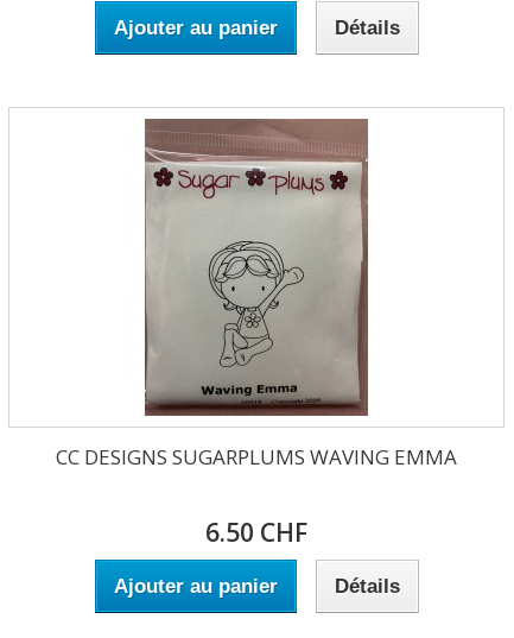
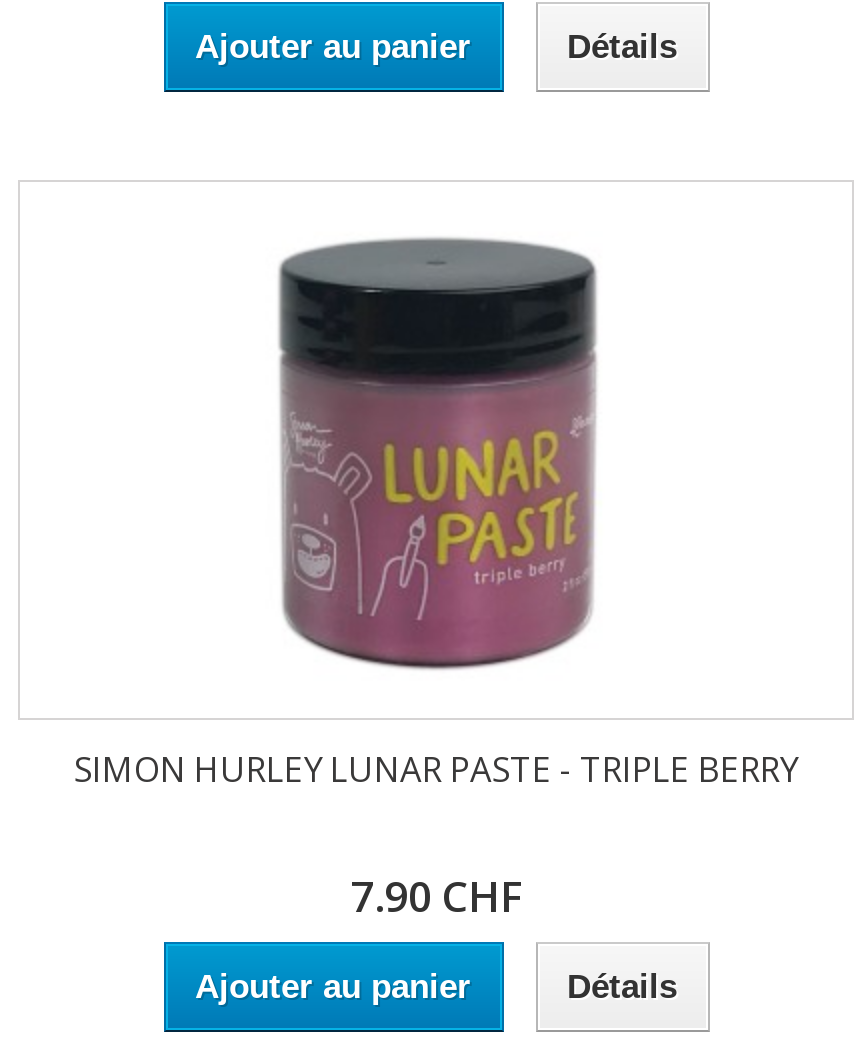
[56,118,457,470] [image] | CC DESIGNS SUGARPLUMS WAVING EMMA -> [74,200,798,792] [image] | SIMON HURLEY LUNAR PASTE - TRIPLE BERRY
[205,516,307,549] 6.50 CHF -> [350,868,522,924] 7.90 CHF

